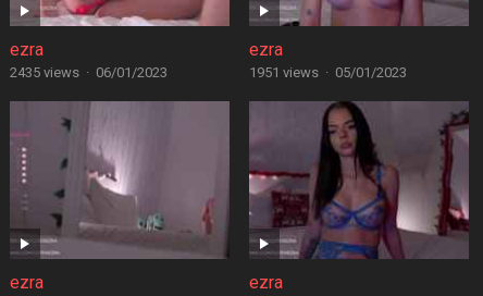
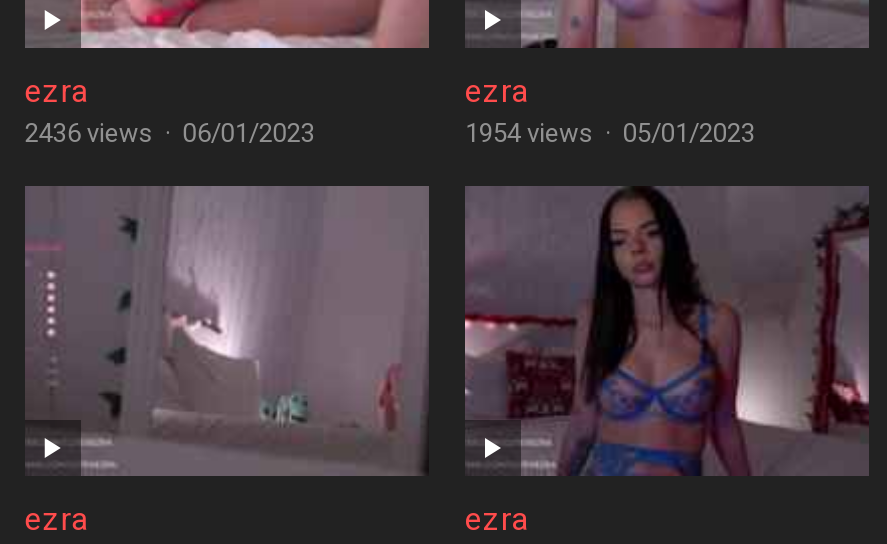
[10,64,167,81] 2435 views · 06/01/2023 -> [25,118,315,148] 2436 views · 06/01/2023
[249,64,407,81] 1951 views · 05/01/2023 -> [465,118,755,148] 1954 views · 05/01/2023

